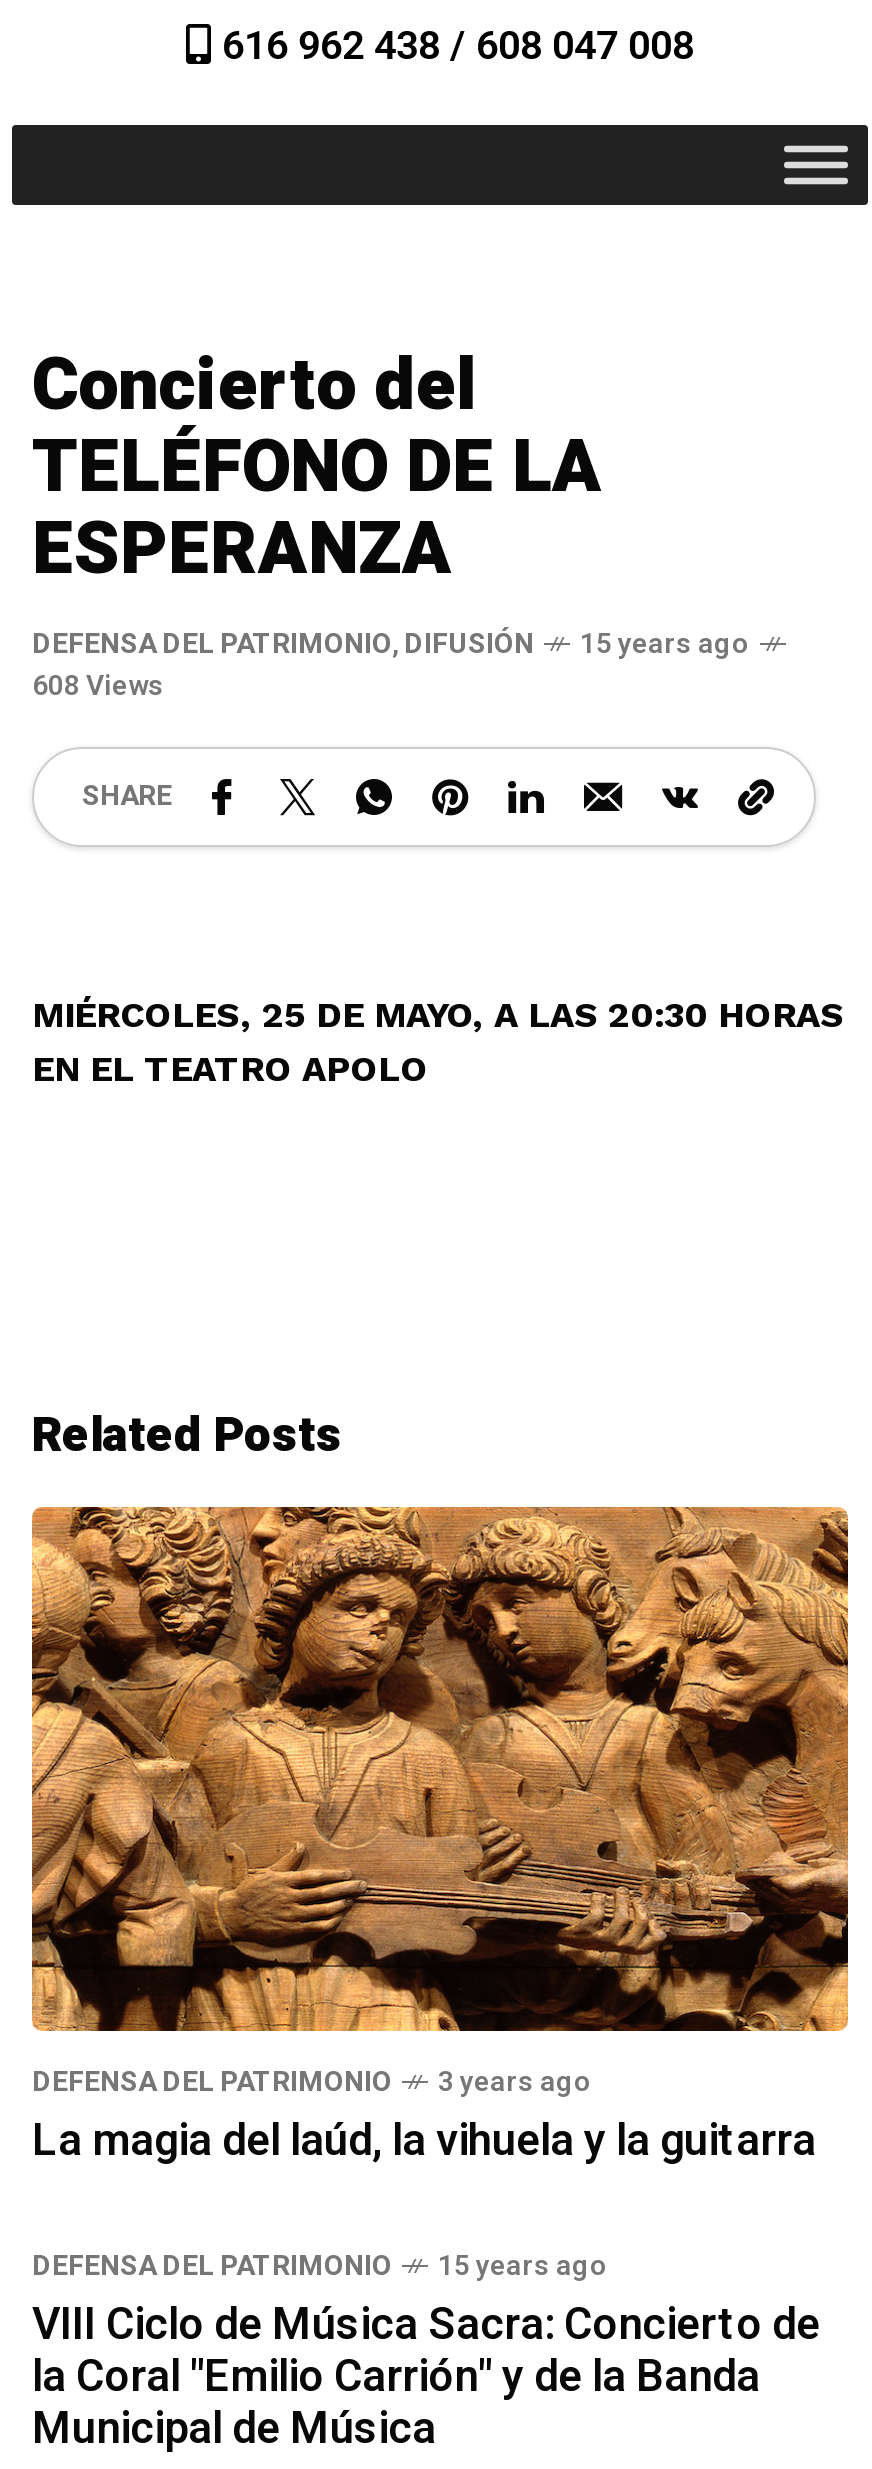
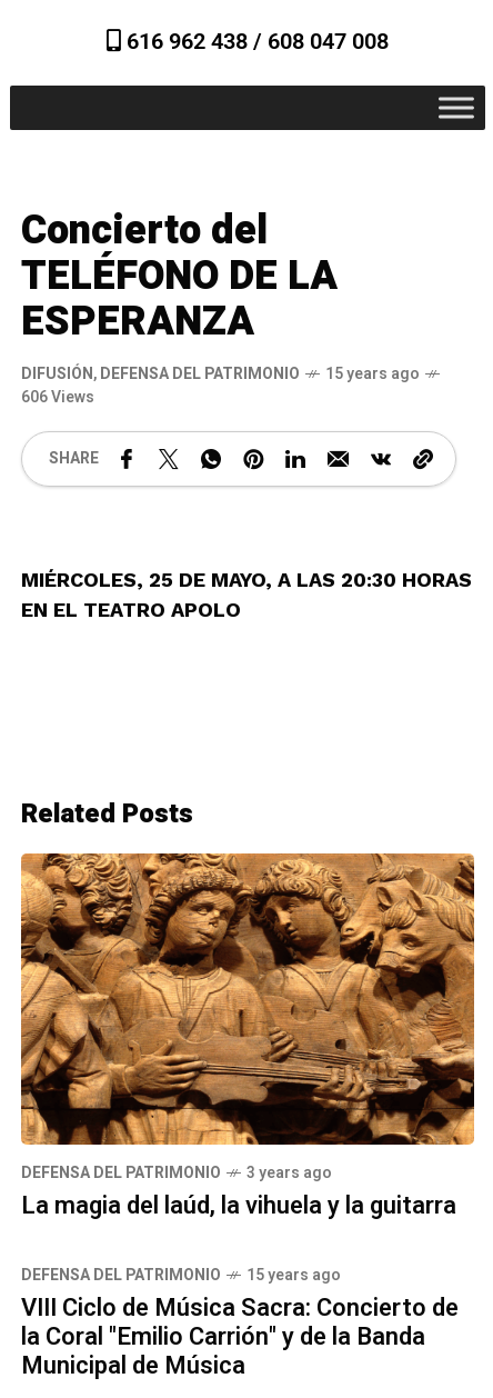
[32,623,534,665] DEFENSA DEL PATRIMONIO, DIFUSIÓN -> [21,362,300,385] DIFUSIÓN, DEFENSA DEL PATRIMONIO
[32,665,164,707] 608 Views -> [21,385,94,409] 606 Views

